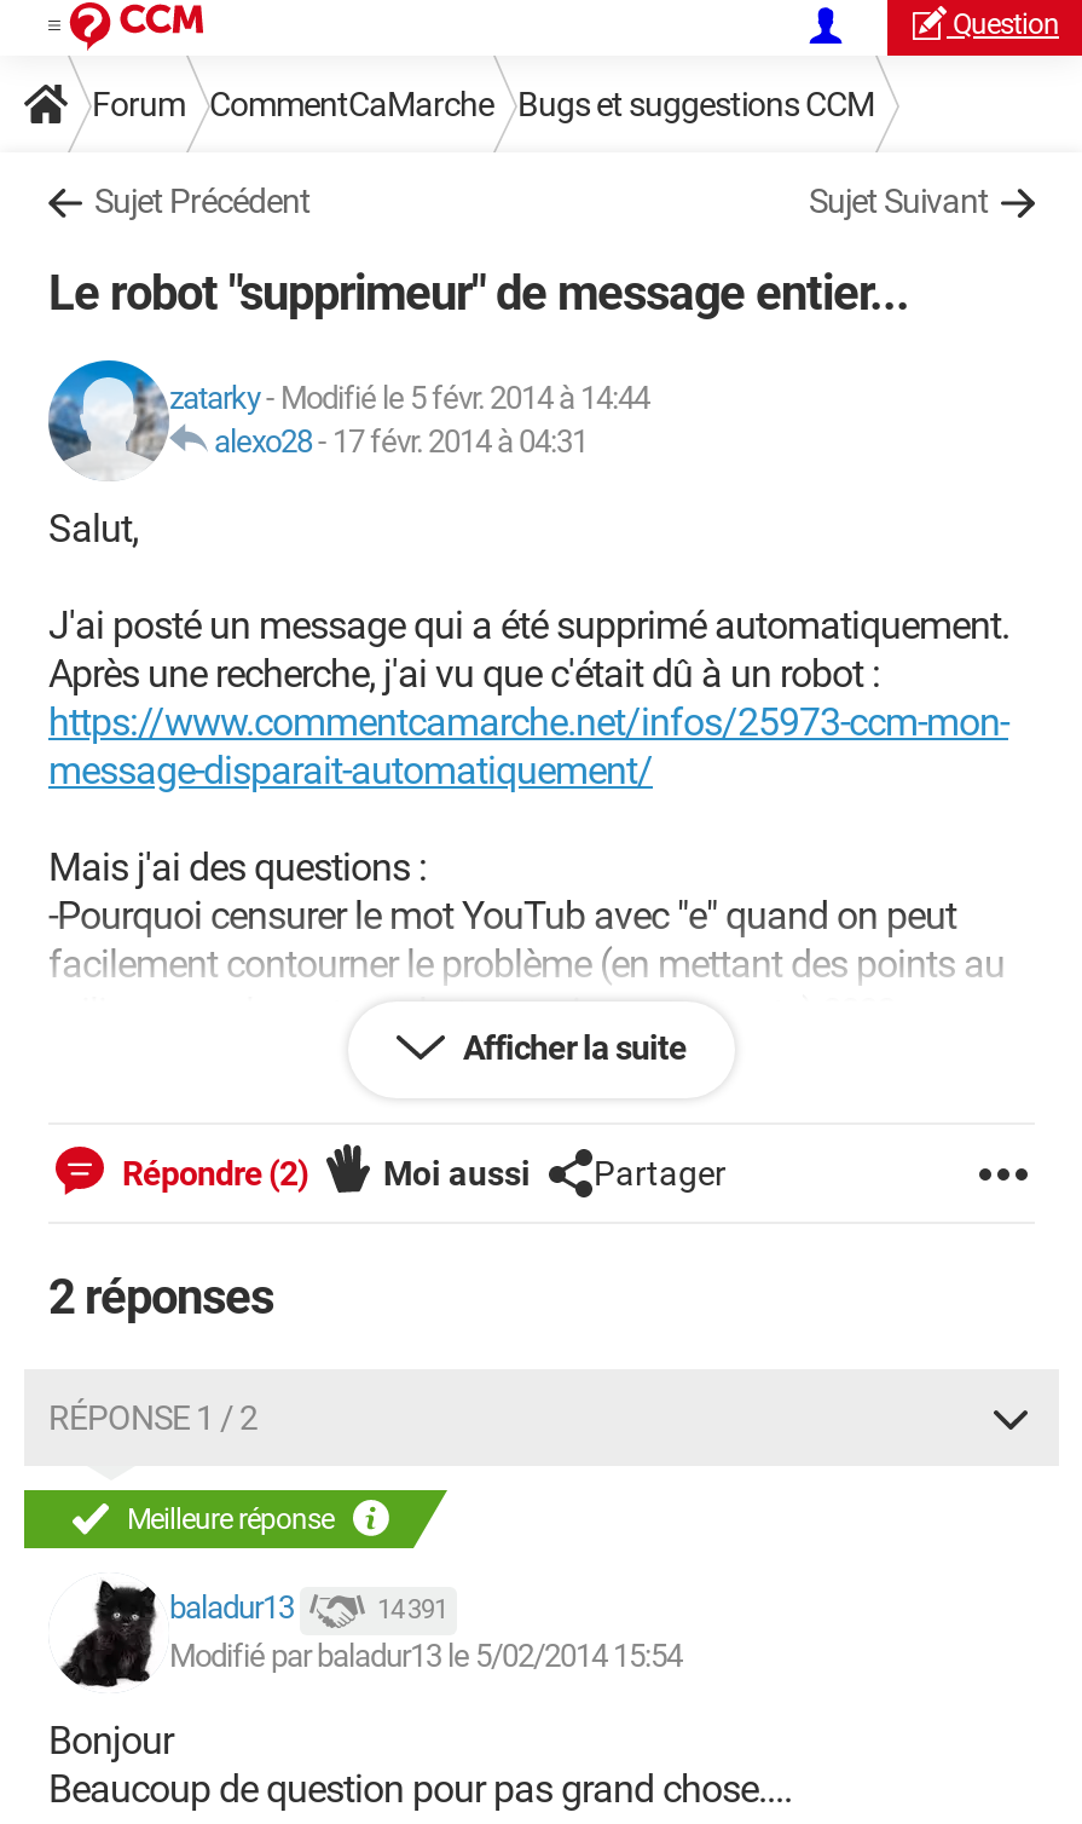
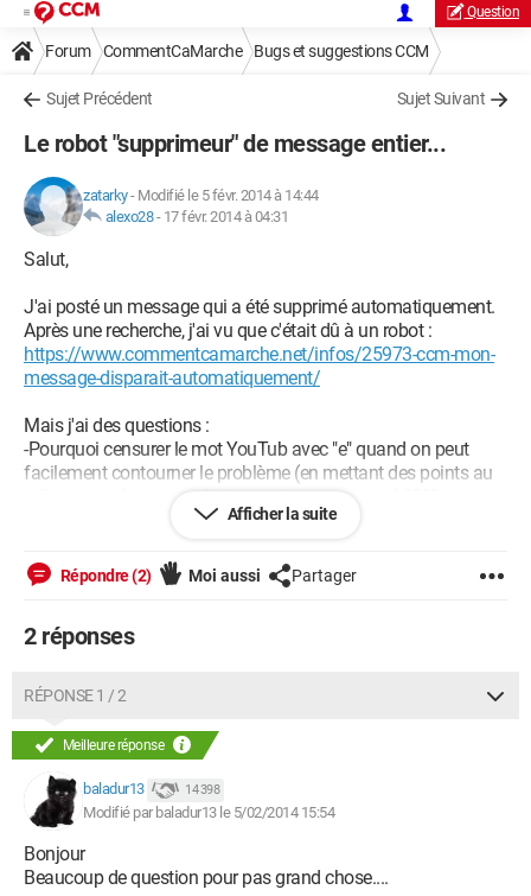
[377,1594,447,1625] 14 391 -> [185,782,219,797] 14 398

